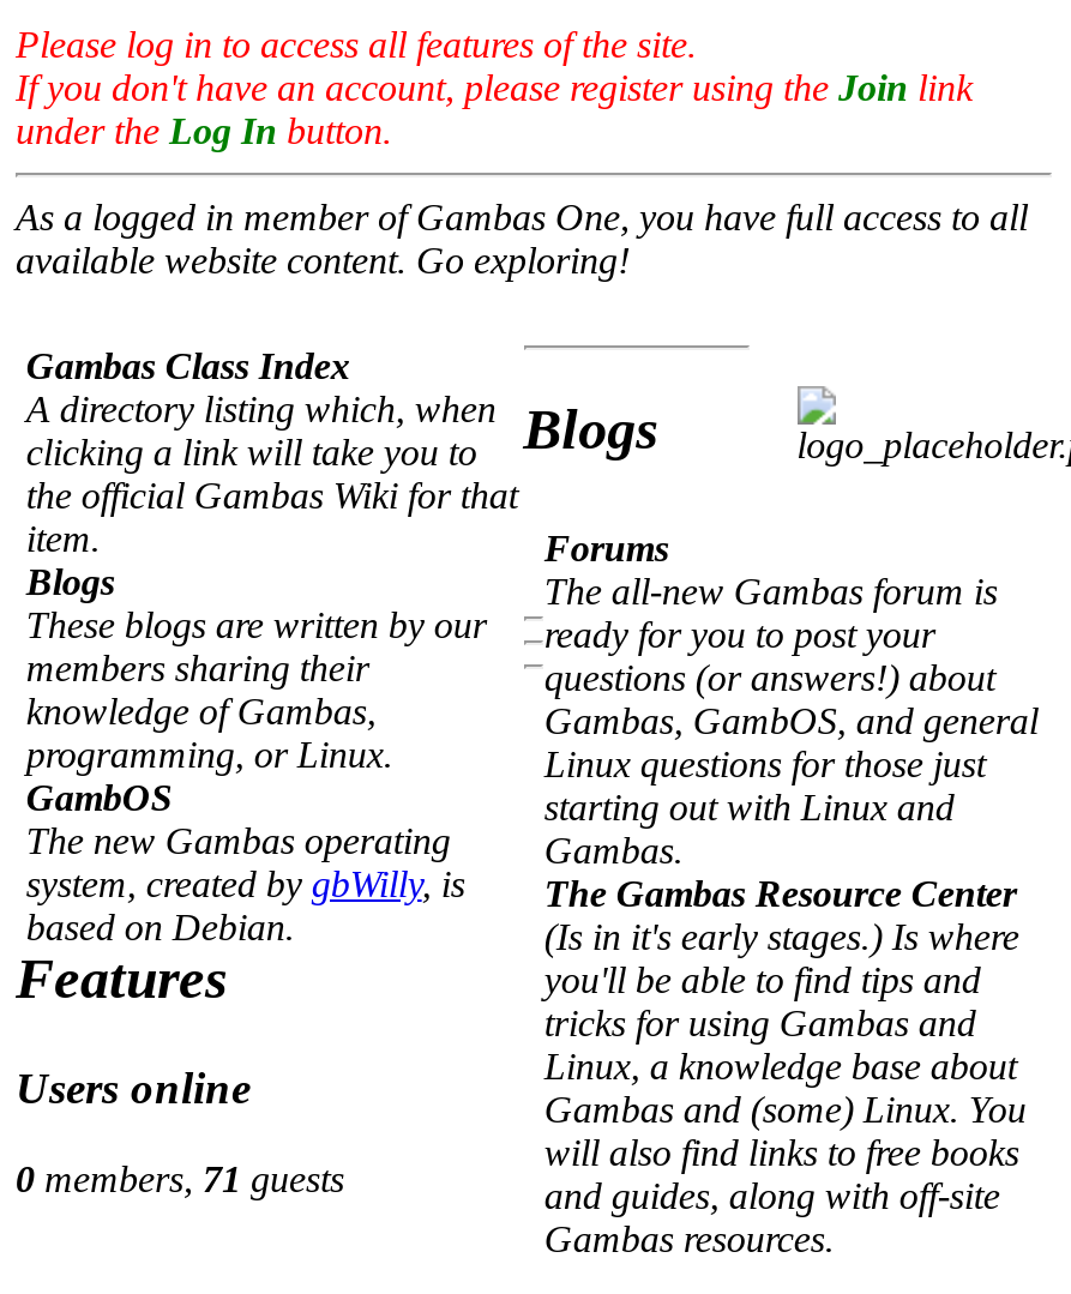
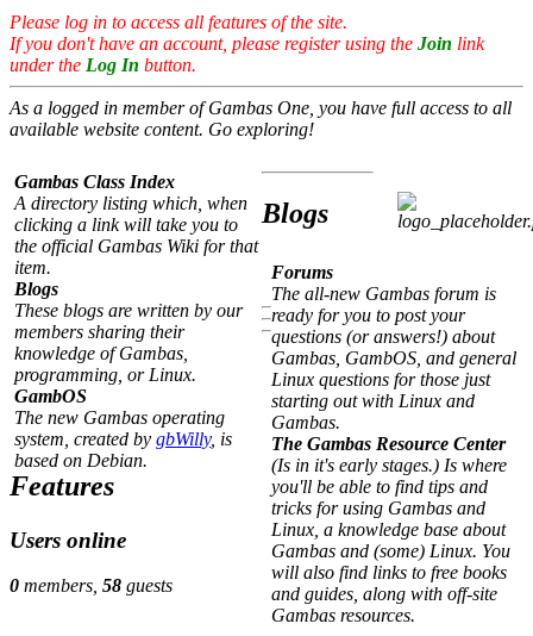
[16,1159,344,1200] 0 members, 71 guests -> [10,576,173,596] 0 members, 58 guests

